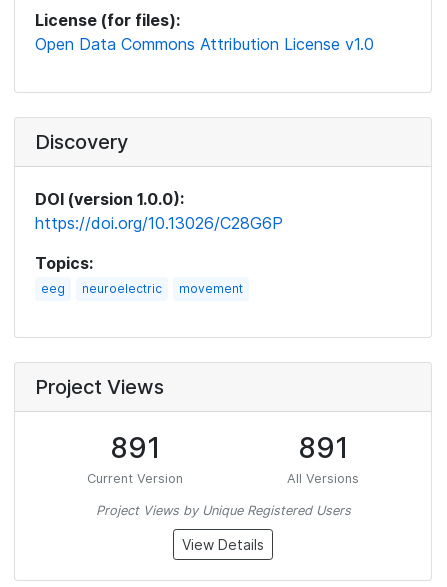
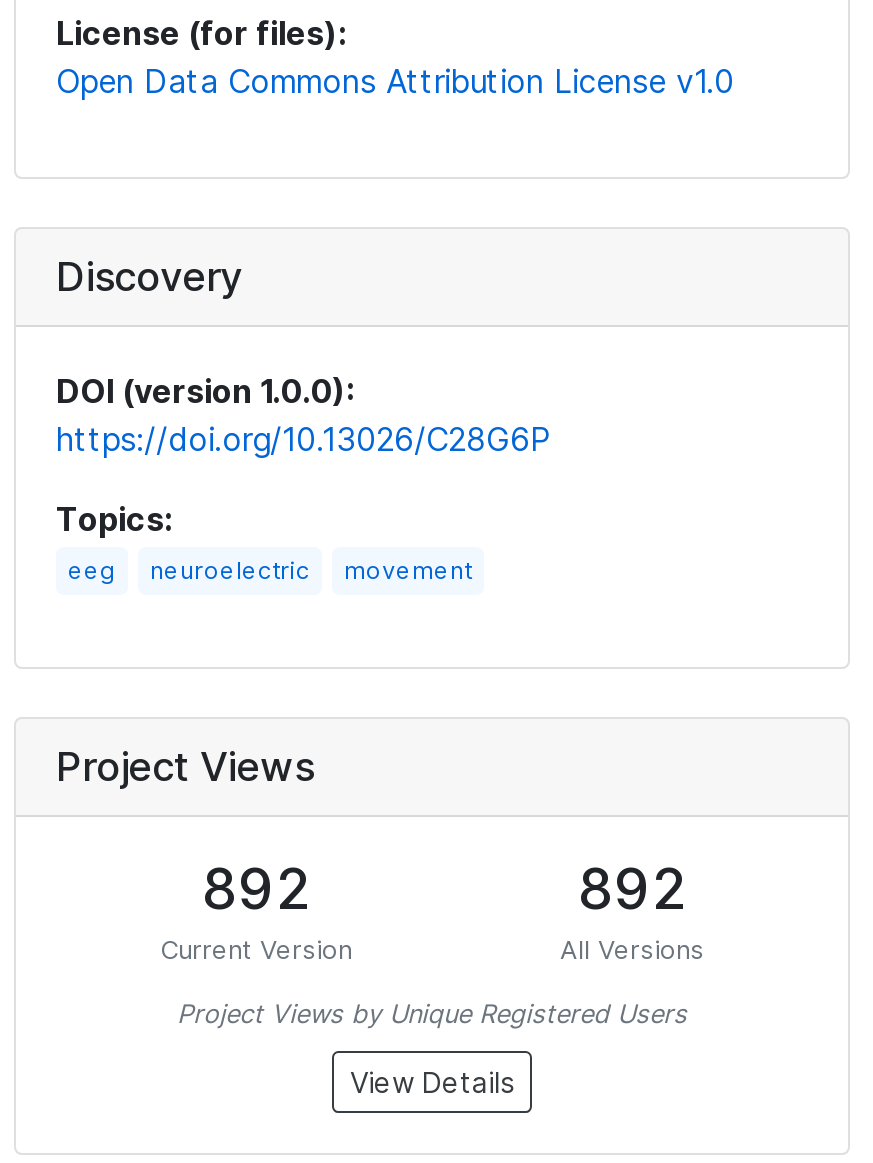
[109,431,160,465] 891 -> [202,855,310,923] 892
[297,431,348,465] 891 -> [578,855,686,923] 892

